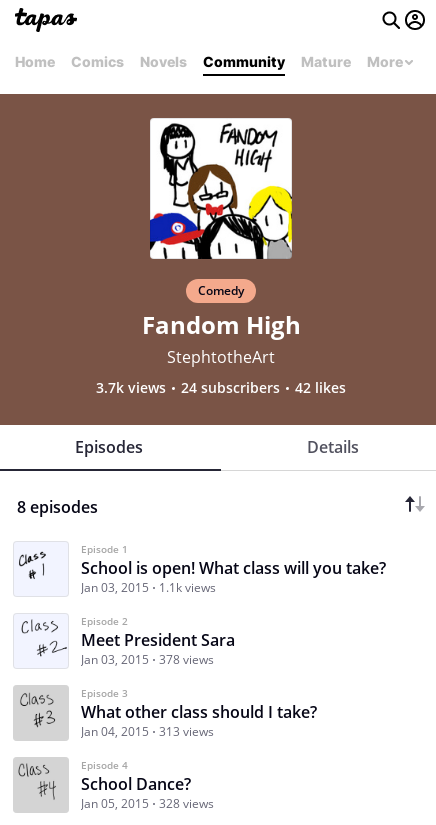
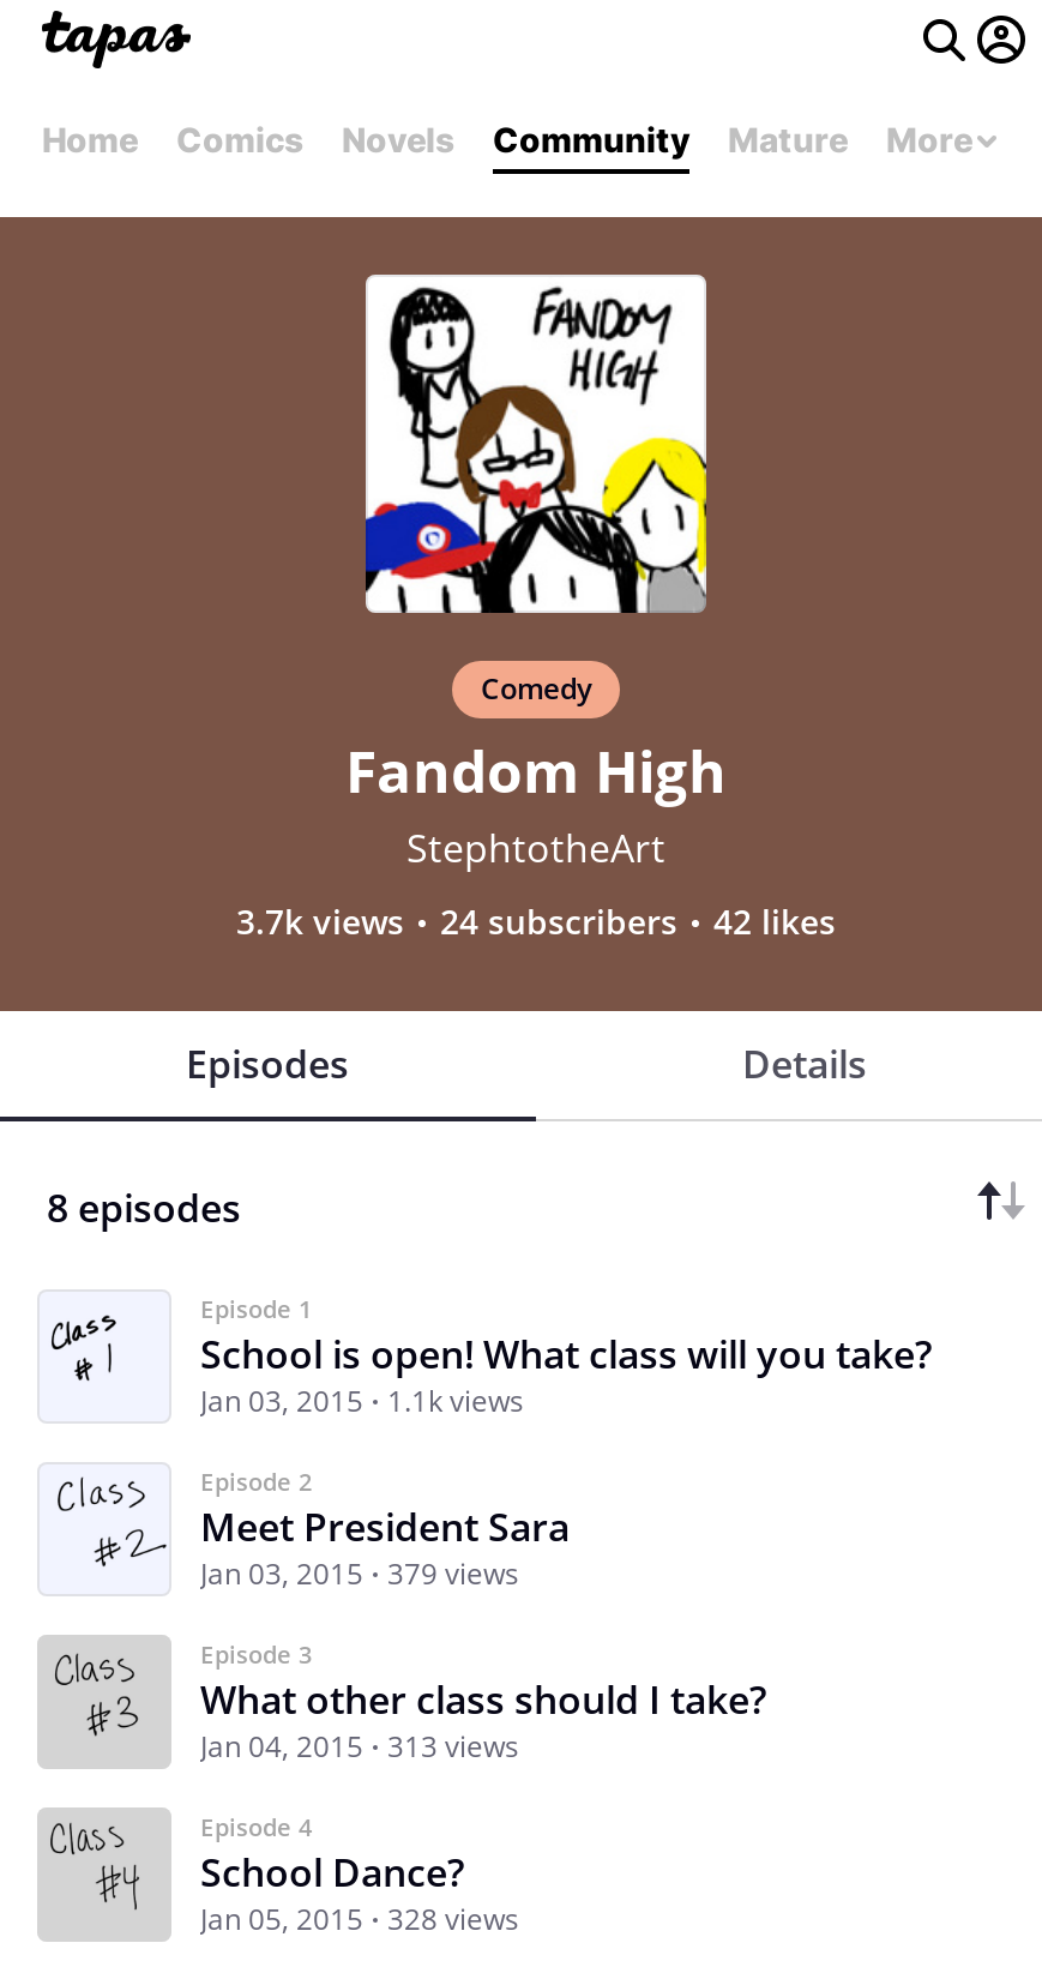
[81,651,214,668] Jan 03, 2015 378 views -> [200,1554,519,1595] Jan 03, 2015 379 views

